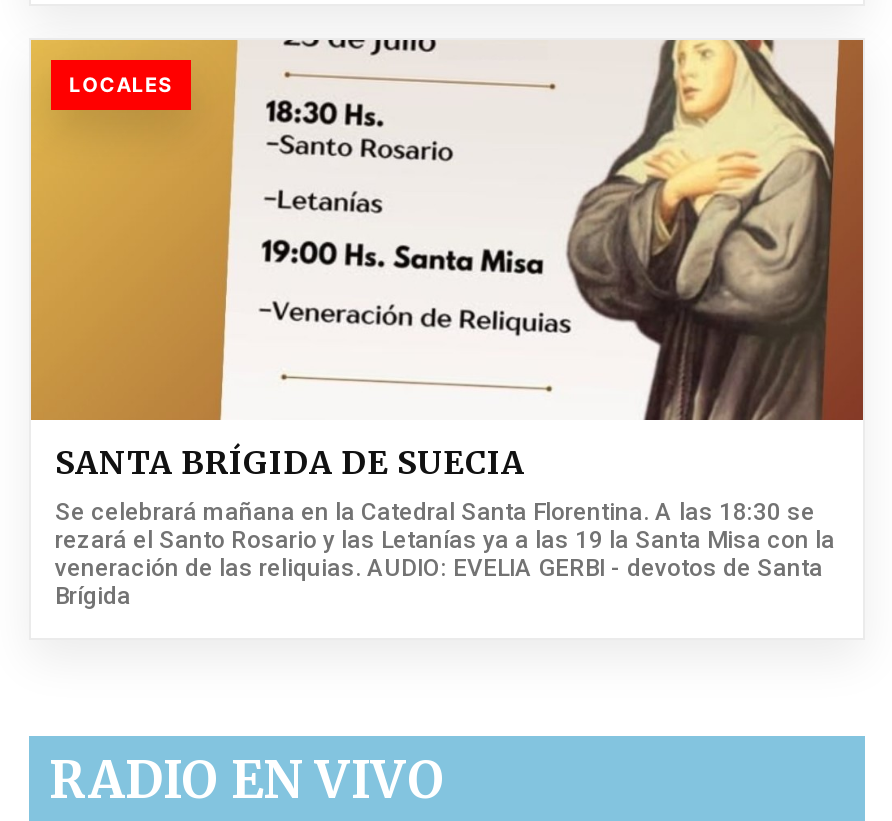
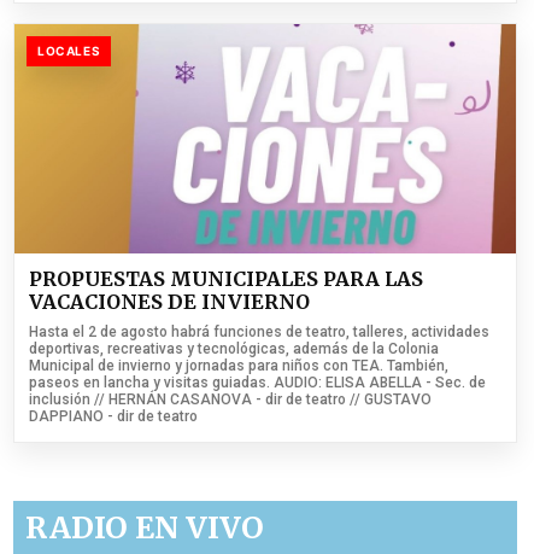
[55,38,835,610] [image] | SANTA BRÍGIDA DE SUECIA | Se celebrará mañana en la Catedral Santa Florentina. A las 18:30 se | rezará el Santo Rosario y las Letanías ya a las 19 la Santa Misa con la | veneración de las reliquias. AUDIO: EVELIA GERBI - devotos de Santa | Brígida -> [29,23,500,425] [image] | PROPUESTAS MUNICIPALES PARA LAS | VACACIONES DE INVIERNO | Hasta el 2 de agosto habrá funciones de teatro, talleres, actividades | deportivas, recreativas y tecnológicas, además de la Colonia | Municipal de invierno y jornadas para niños con TEA. También, | paseos en lancha y visitas guiadas. AUDIO: ELISA ABELLA - Sec. de | inclusión // HERNÁN CASANOVA - dir de teatro // GUSTAVO | DAPPIANO - dir de teatro

